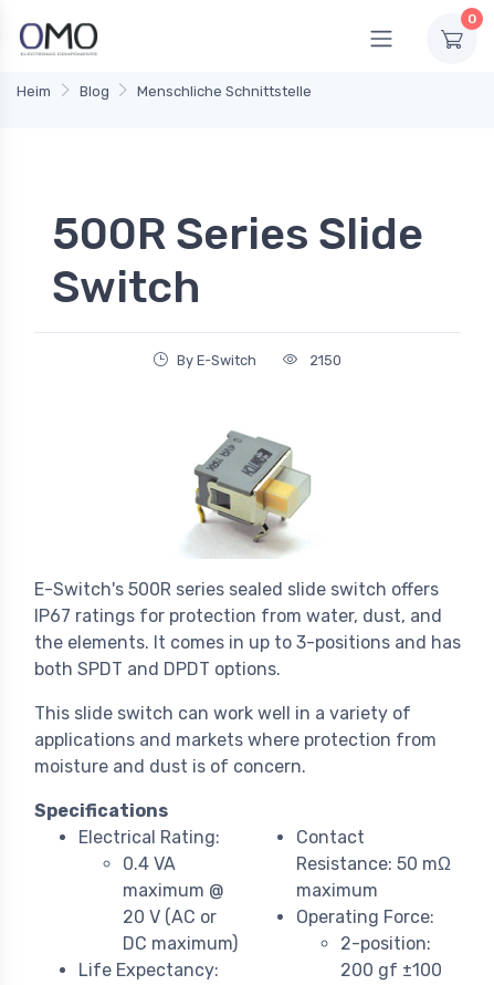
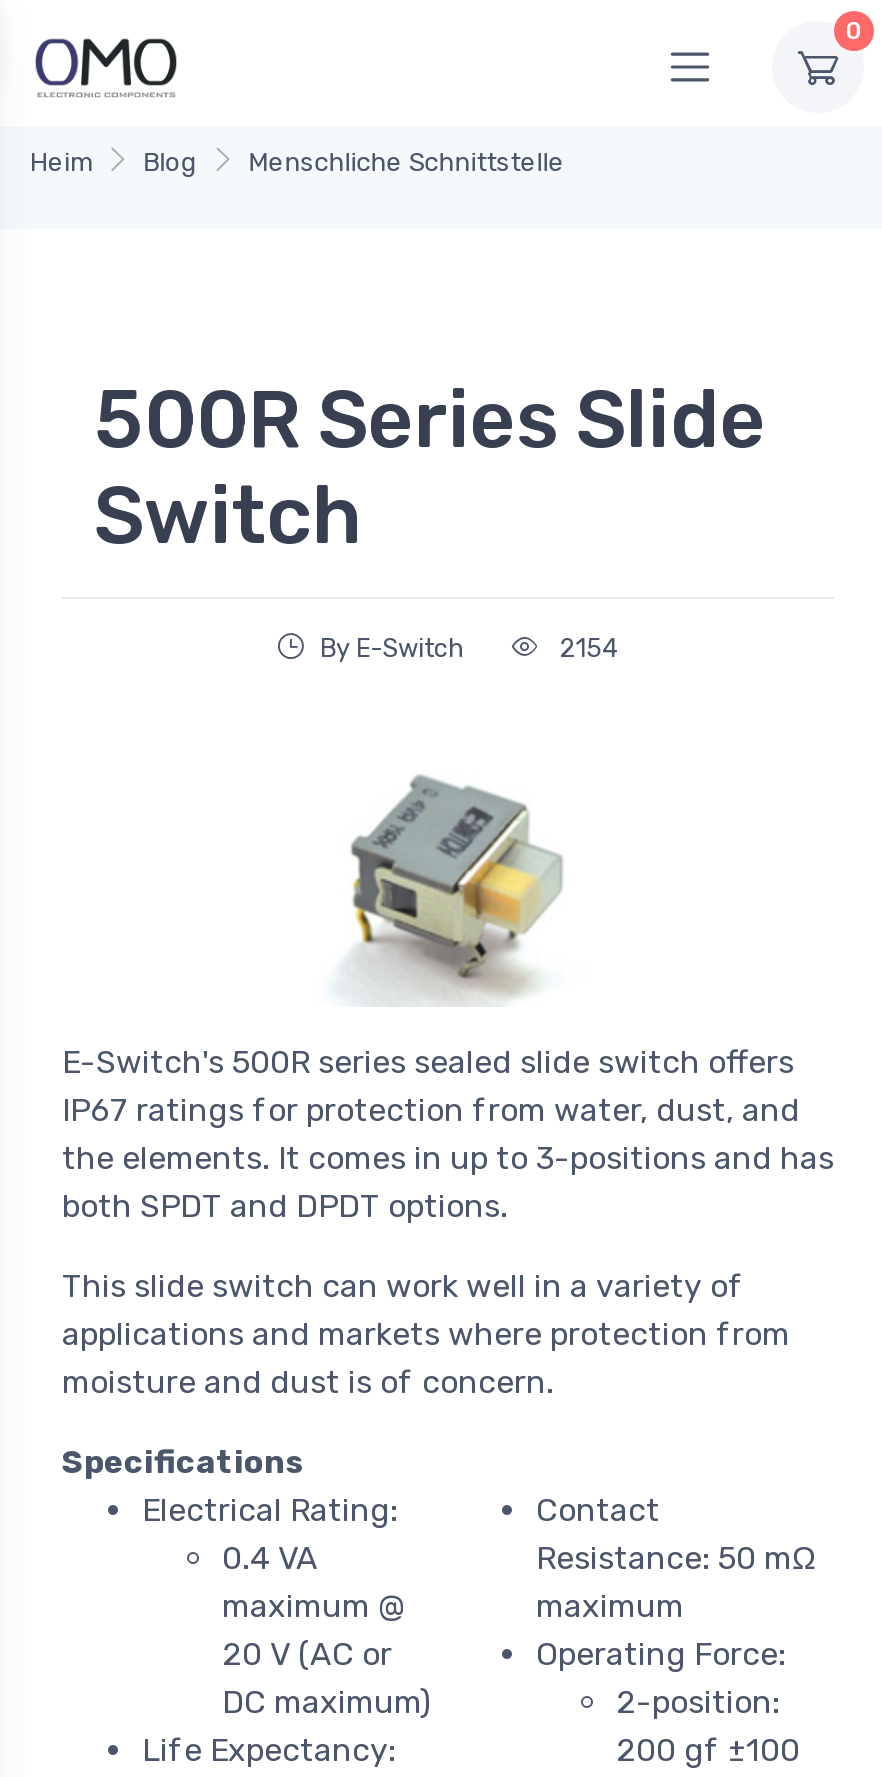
[306,352,341,369] 2150 -> [554,634,618,664] 2154

